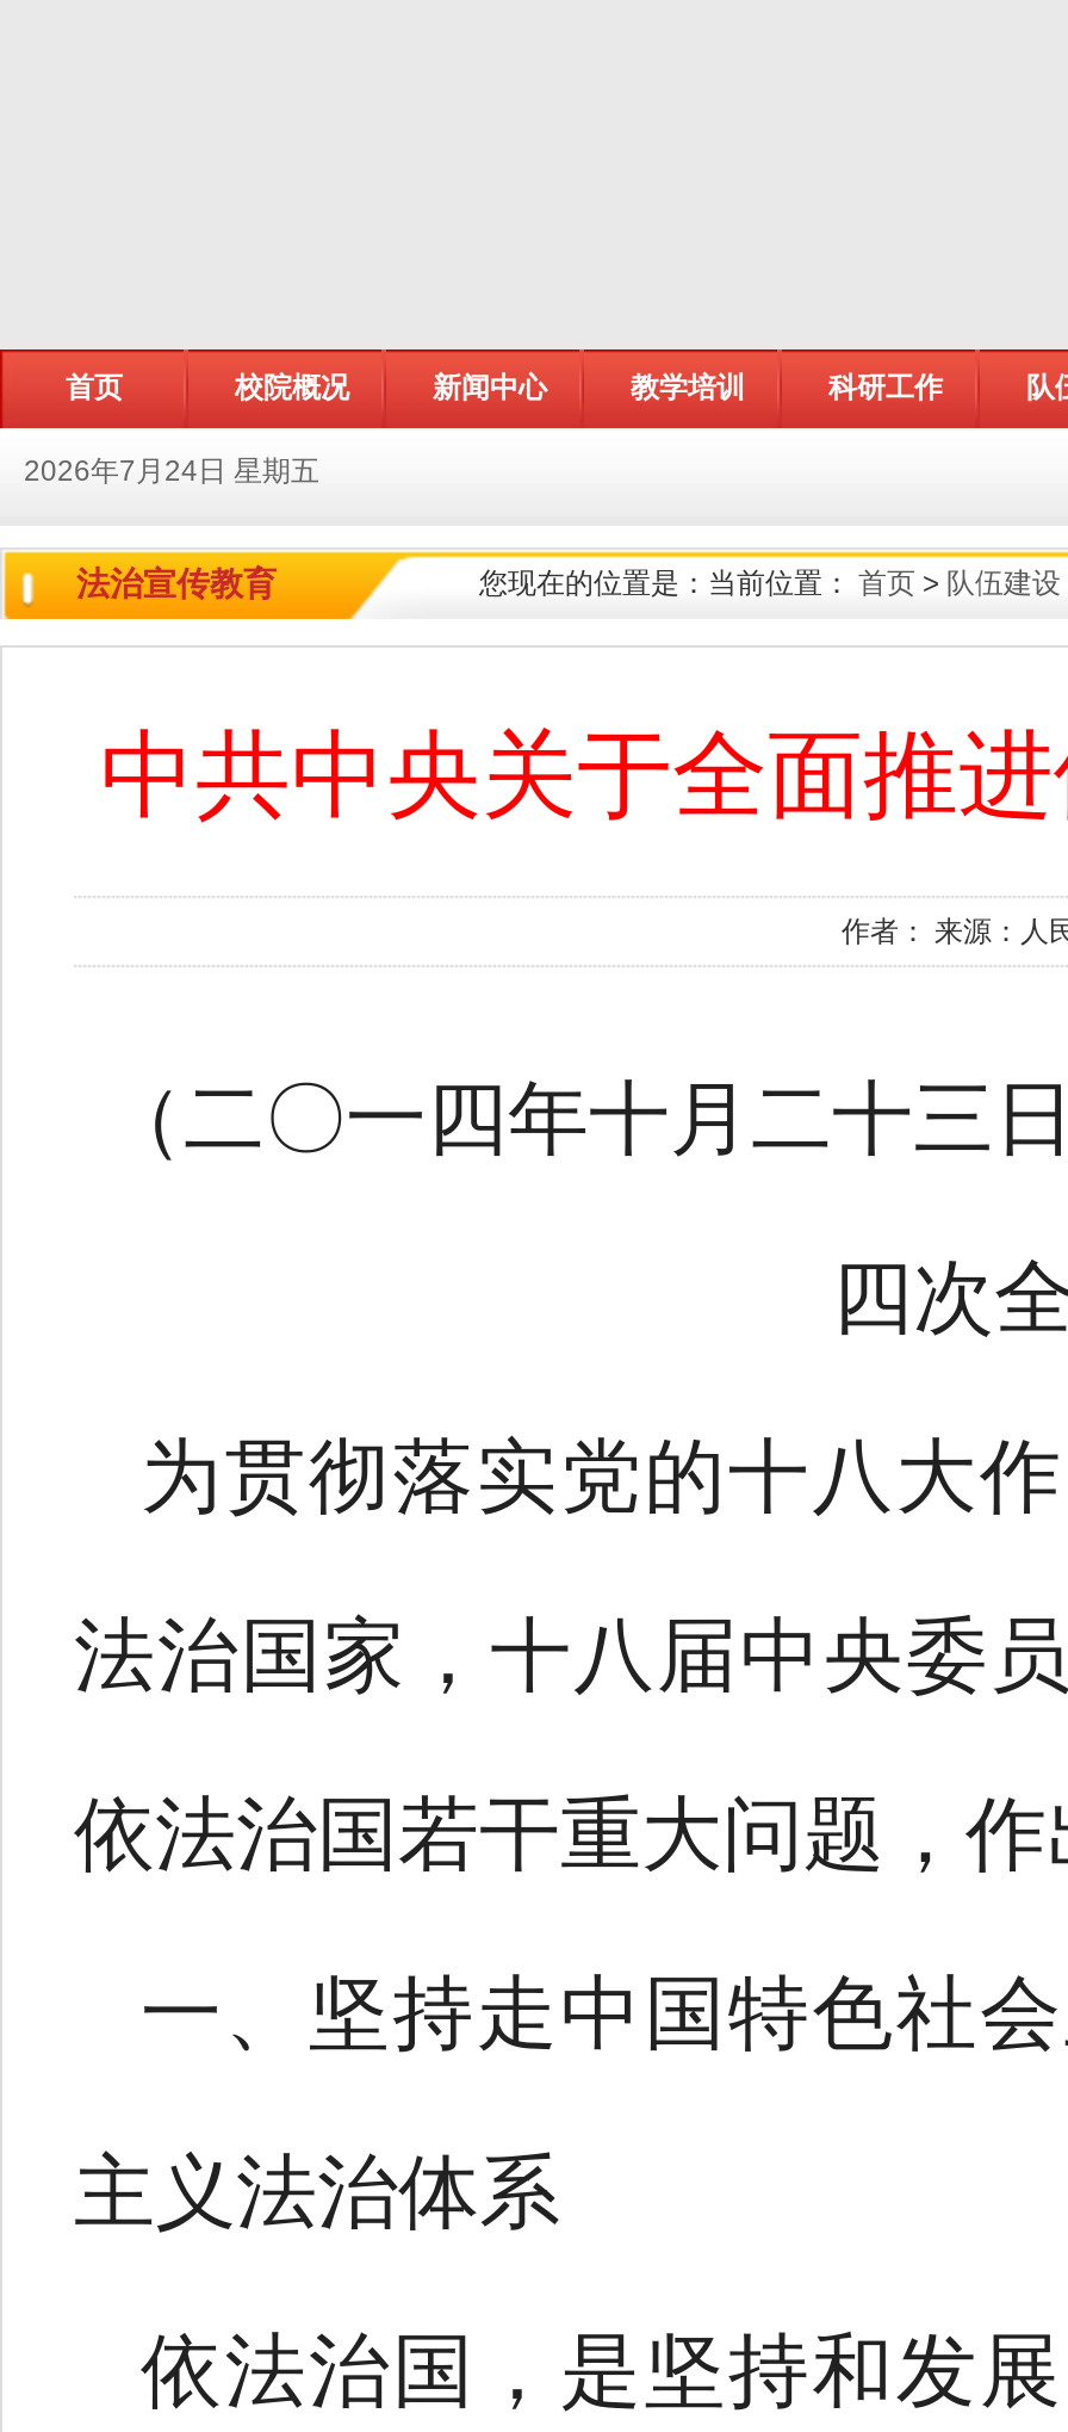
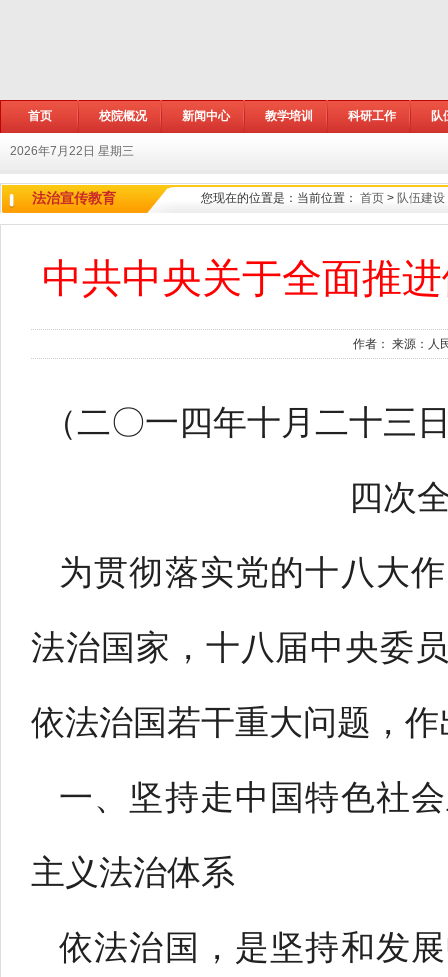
[24,454,319,488] 2026年7月24日 星期五 -> [10,144,134,158] 2026年7月22日 星期三

